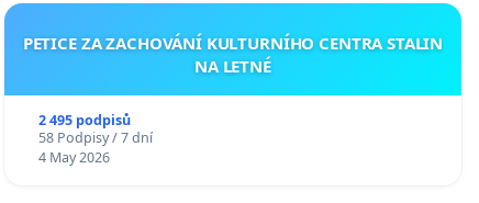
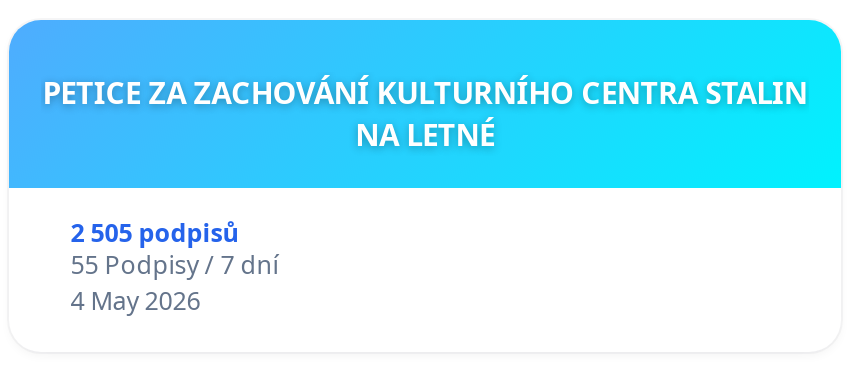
[38,111,131,130] 2 495 podpisů -> [71,215,239,249] 2 505 podpisů
[38,128,152,147] 58 Podpisy / 7 dní -> [71,247,279,281] 55 Podpisy / 7 dní

